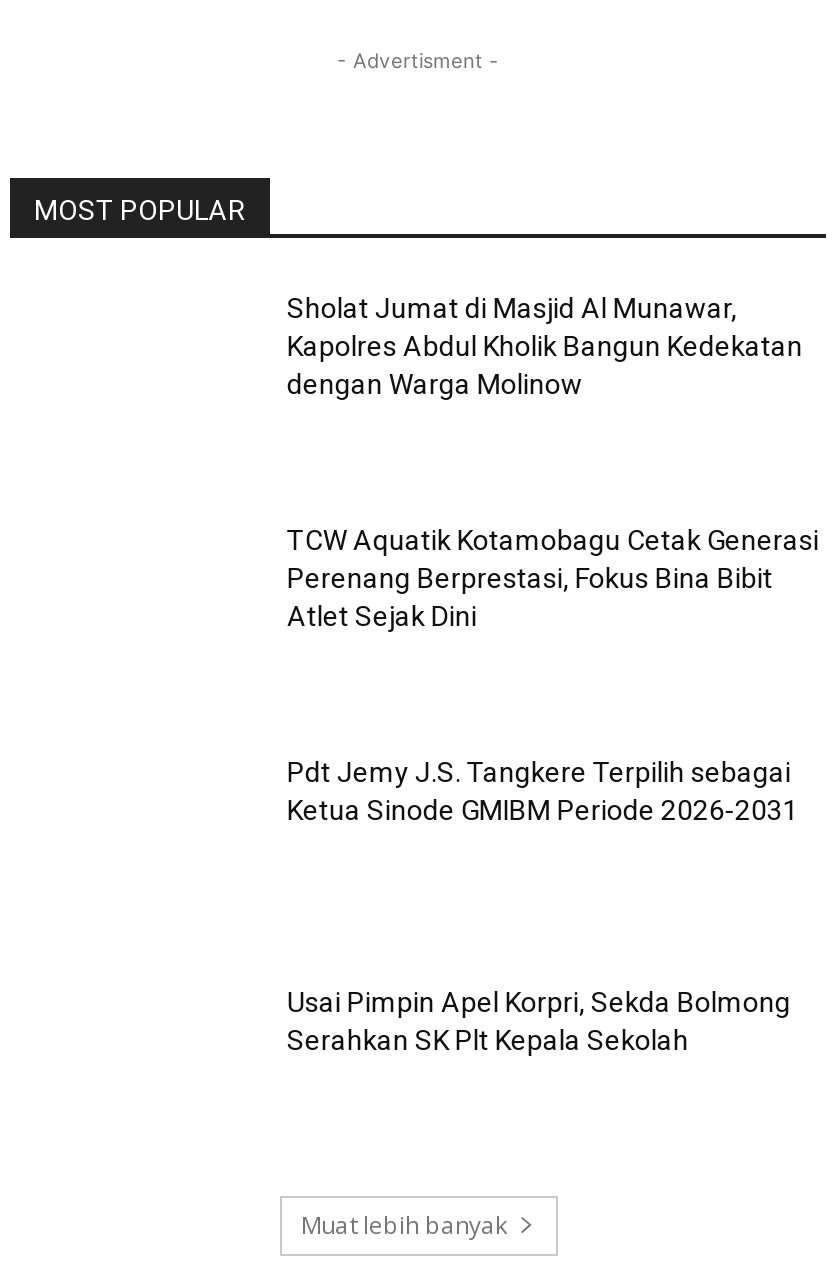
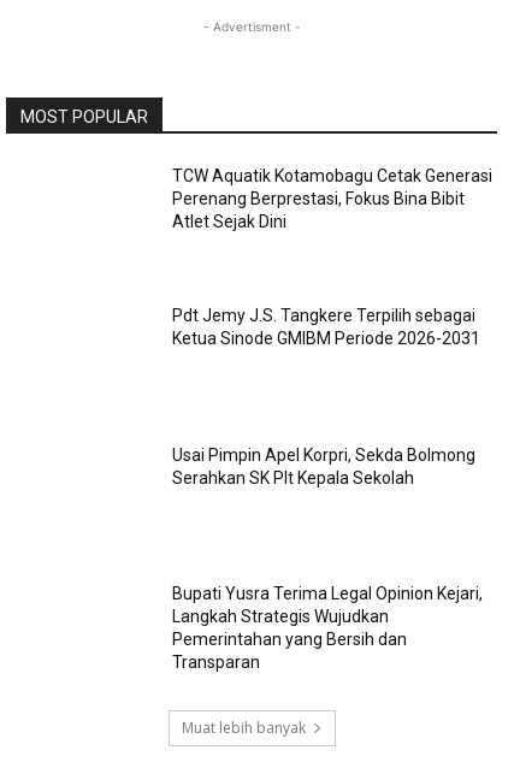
[287,293,803,401] Sholat Jumat di Masjid Al Munawar, | Kapolres Abdul Kholik Bangun Kedekatan | dengan Warga Molinow -> none
moved [287,524,819,1057] -> [173,167,493,487]: TCW Aquatik Kotamobagu Cetak Generasi | Perenang Berprestasi, Fokus Bina Bibit | Atlet Sejak Dini | Pdt Jemy J.S. Tangkere Terpilih sebagai | Ketua Sinode GMIBM Periode 2026-2031 | Usai Pimpin Apel Korpri, Sekda Bolmong | Serahkan SK Plt Kepala Sekolah
none -> [173,584,483,672] Bupati Yusra Terima Legal Opinion Kejari, | Langkah Strategis Wujudkan | Pemerintahan yang Bersih dan | Transparan

